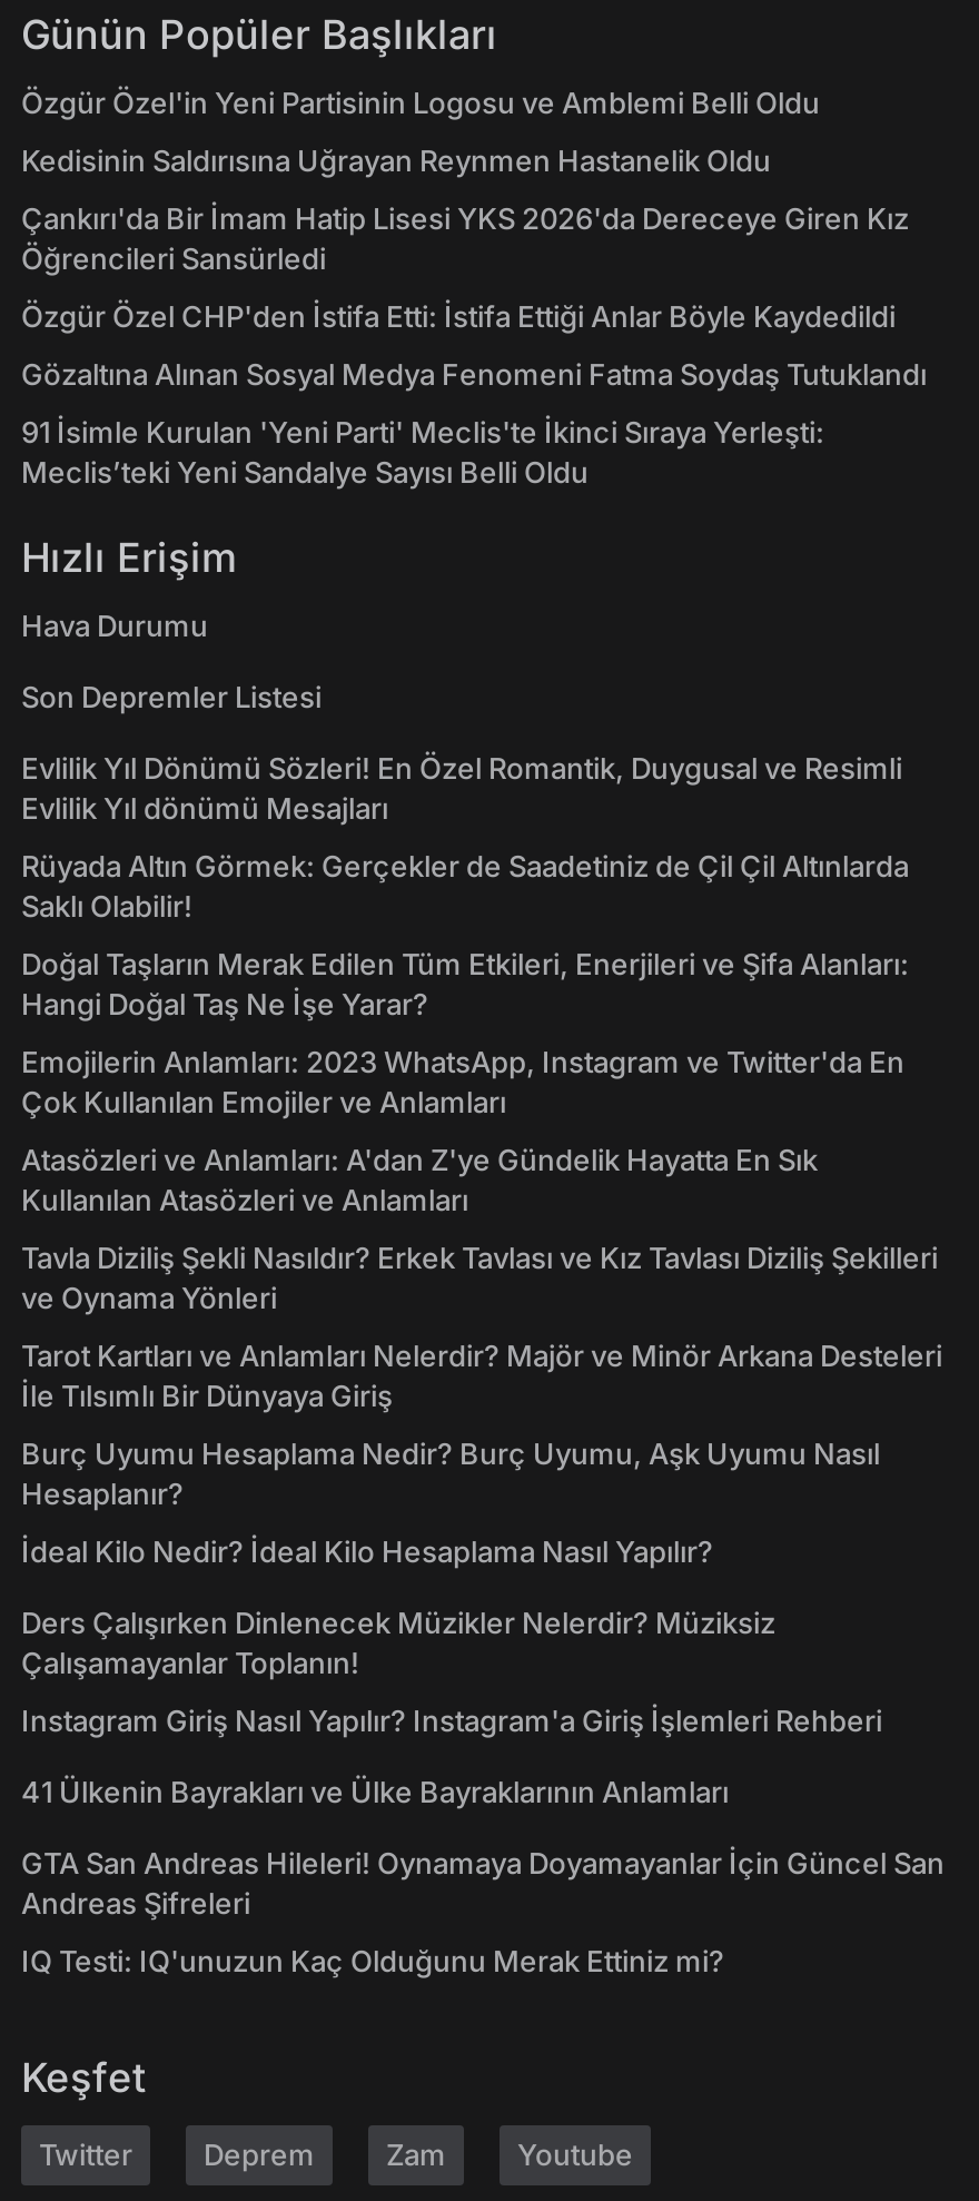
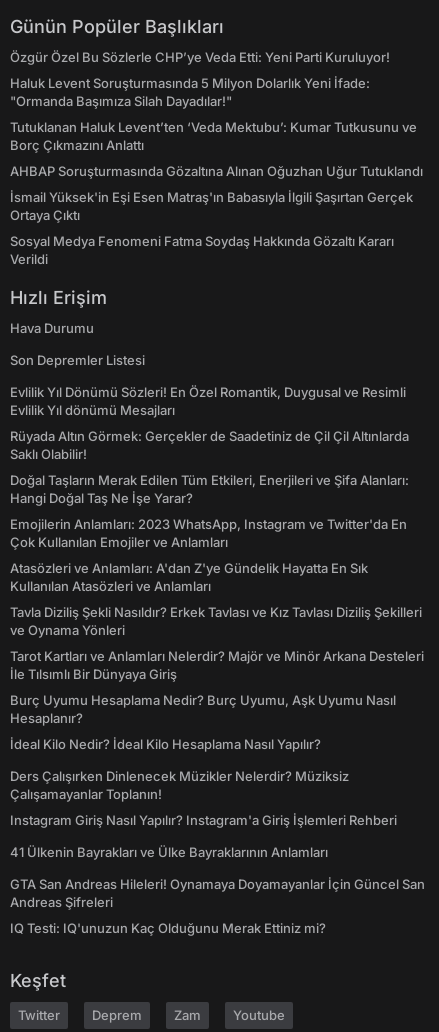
[21,85,820,120] Özgür Özel'in Yeni Partisinin Logosu ve Amblemi Belli Oldu -> [10,49,390,65] Özgür Özel Bu Sözlerle CHP’ye Veda Etti: Yeni Parti Kuruluyor!
[21,142,771,178] Kedisinin Saldırısına Uğrayan Reynmen Hastanelik Oldu -> [10,75,370,109] Haluk Levent Soruşturmasında 5 Milyon Dolarlık Yeni İfade: | "Ormanda Başımıza Silah Dayadılar!"
[21,200,909,276] Çankırı'da Bir İmam Hatip Lisesi YKS 2026'da Dereceye Giren Kız | Öğrencileri Sansürledi -> [10,119,417,153] Tutuklanan Haluk Levent’ten ‘Veda Mektubu’: Kumar Tutkusunu ve | Borç Çıkmazını Anlattı
[21,298,896,334] Özgür Özel CHP'den İstifa Etti: İstifa Ettiği Anlar Böyle Kaydedildi -> [10,163,423,179] AHBAP Soruşturmasında Gözaltına Alınan Oğuzhan Uğur Tutuklandı
[21,356,927,392] Gözaltına Alınan Sosyal Medya Fenomeni Fatma Soydaş Tutuklandı -> [10,189,413,223] İsmail Yüksek'in Eşi Esen Matraş'ın Babasıyla İlgili Şaşırtan Gerçek | Ortaya Çıktı
[21,414,824,490] 91 İsimle Kurulan 'Yeni Parti' Meclis'te İkinci Sıraya Yerleşti: | Meclis’teki Yeni Sandalye Sayısı Belli Oldu -> [10,233,394,267] Sosyal Medya Fenomeni Fatma Soydaş Hakkında Gözaltı Kararı | Verildi

